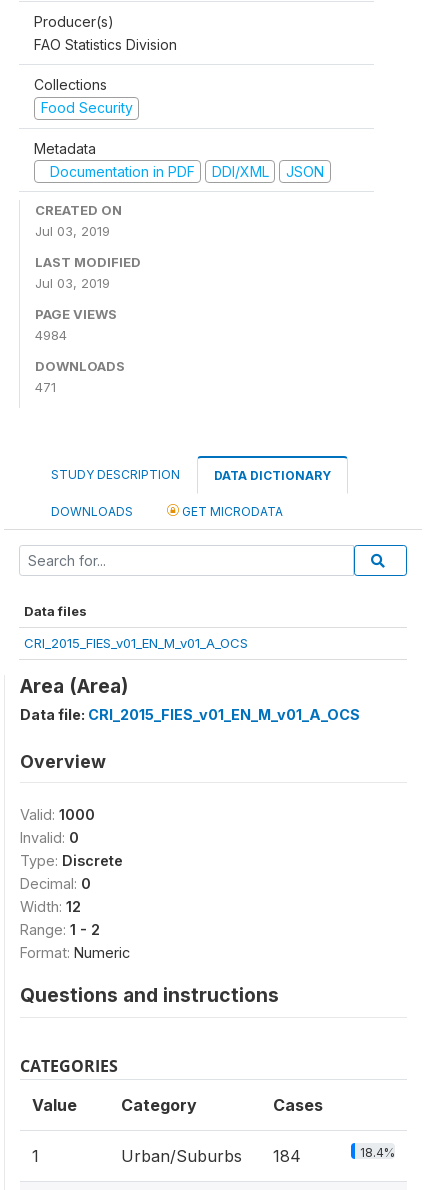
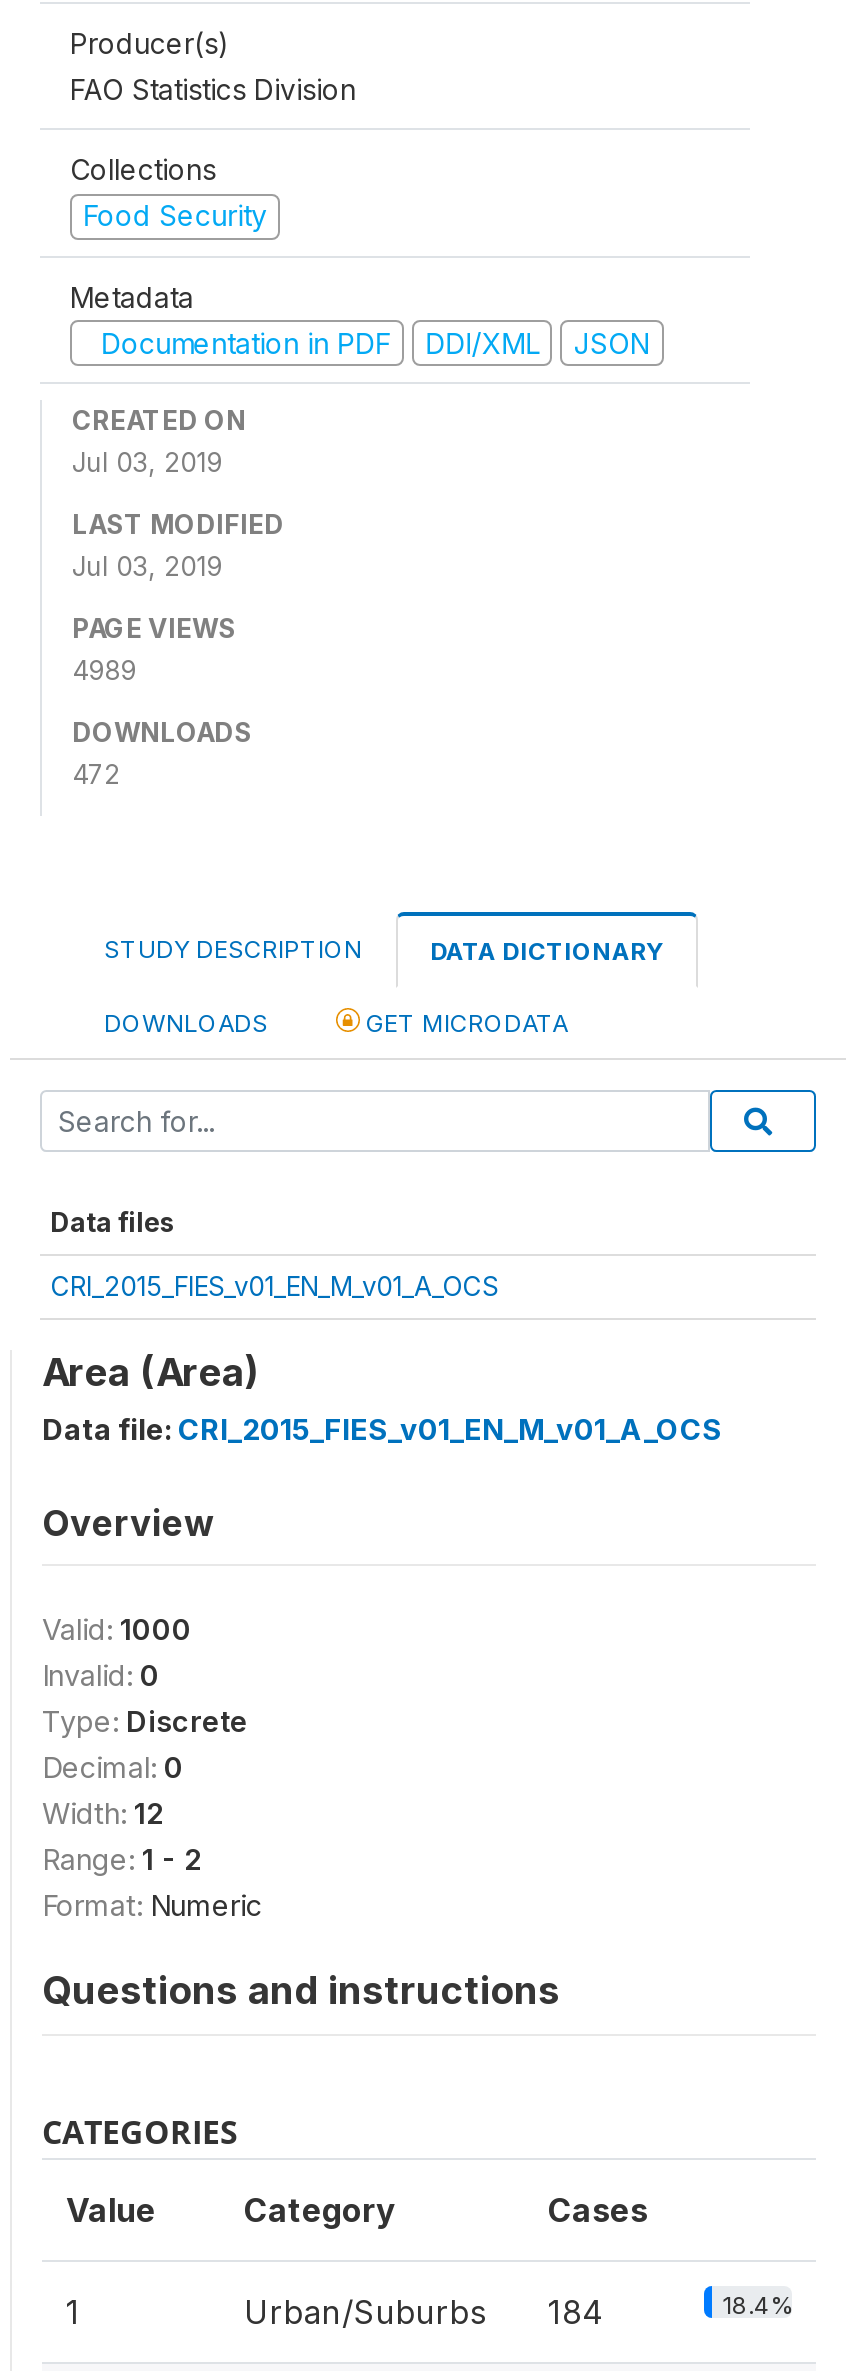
[35,327,67,343] 4984 -> [72,655,136,687] 4989
[35,379,56,395] 471 -> [72,759,120,791] 472

